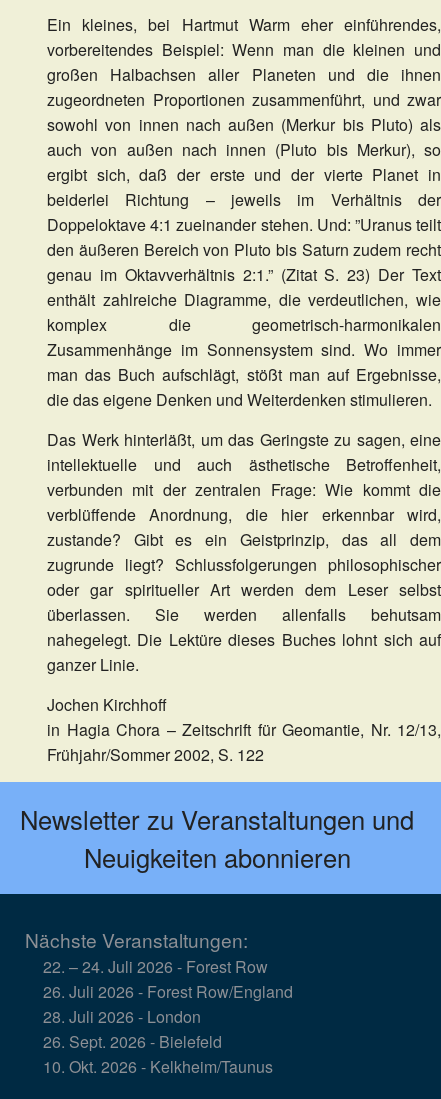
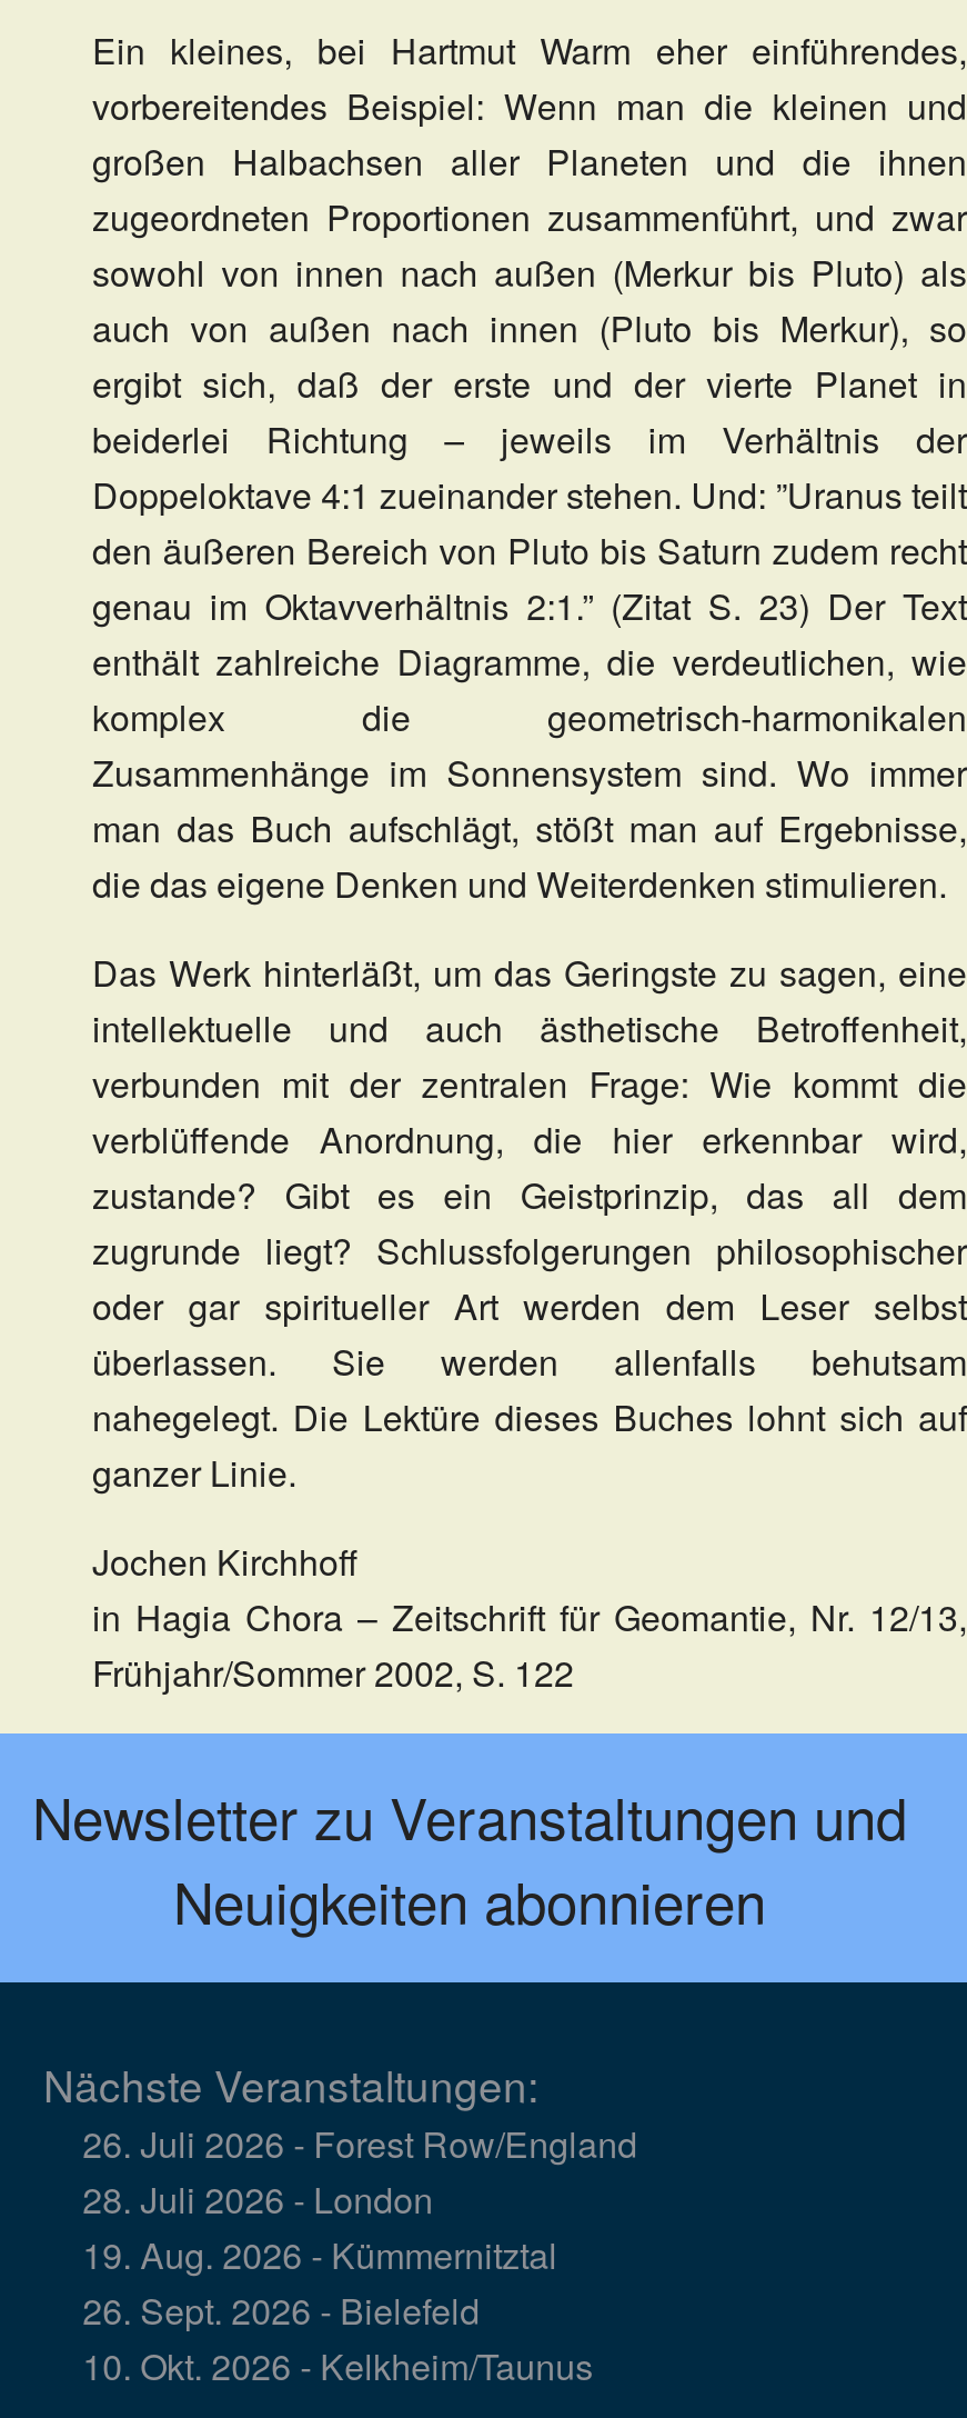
[43,955,268,978] 22. – 24. Juli 2026 - Forest Row -> none
moved [43,980,293,1028] -> [82,2118,637,2224]: 26. Juli 2026 - Forest Row/England | 28. Juli 2026 - London
none -> [82,2229,558,2280] 19. Aug. 2026 - Kümmernitztal

